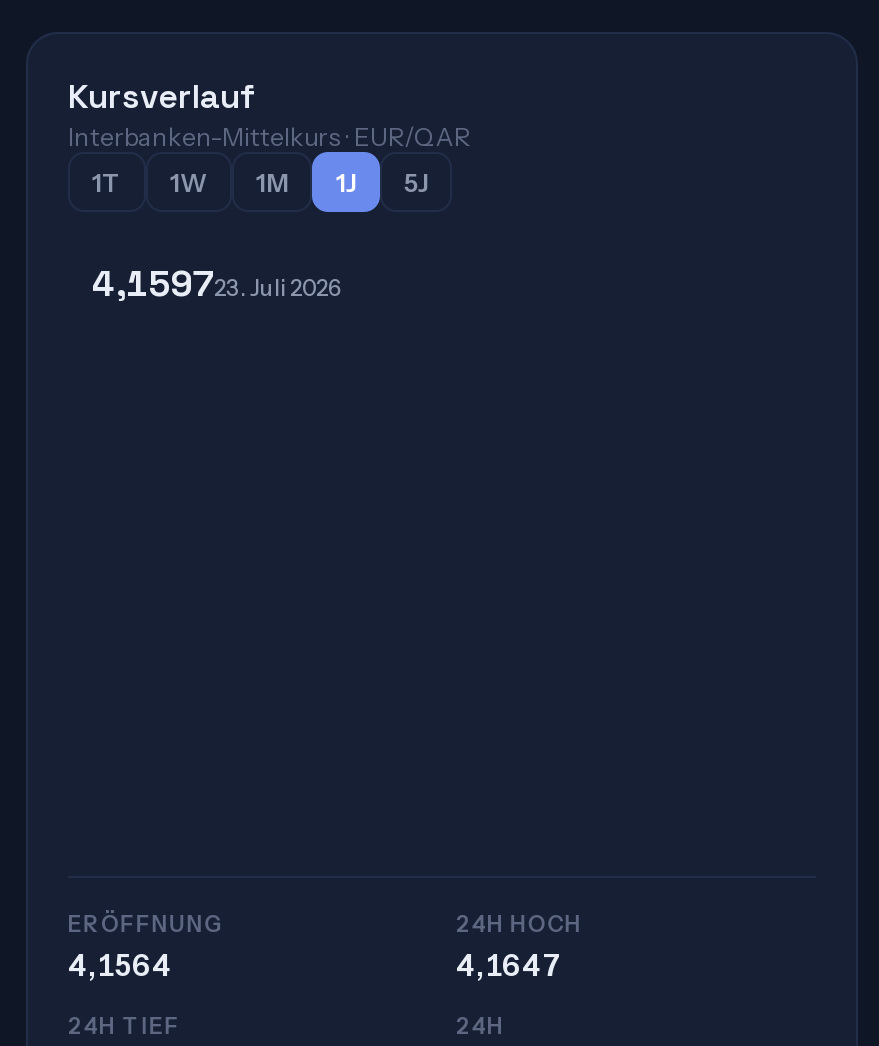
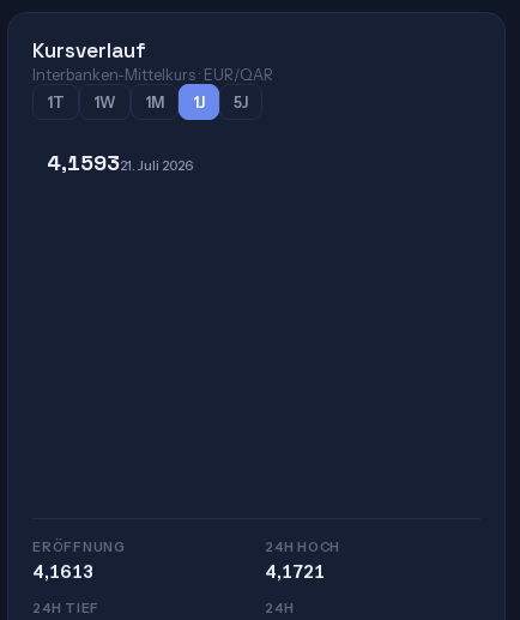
[92,260,342,306] 4,159723. Juli 2026 -> [47,149,193,176] 4,159321. Juli 2026
[68,946,172,984] 4,1564 -> [32,560,93,583] 4,1613
[456,946,560,984] 4,1647 -> [265,560,325,583] 4,1721

